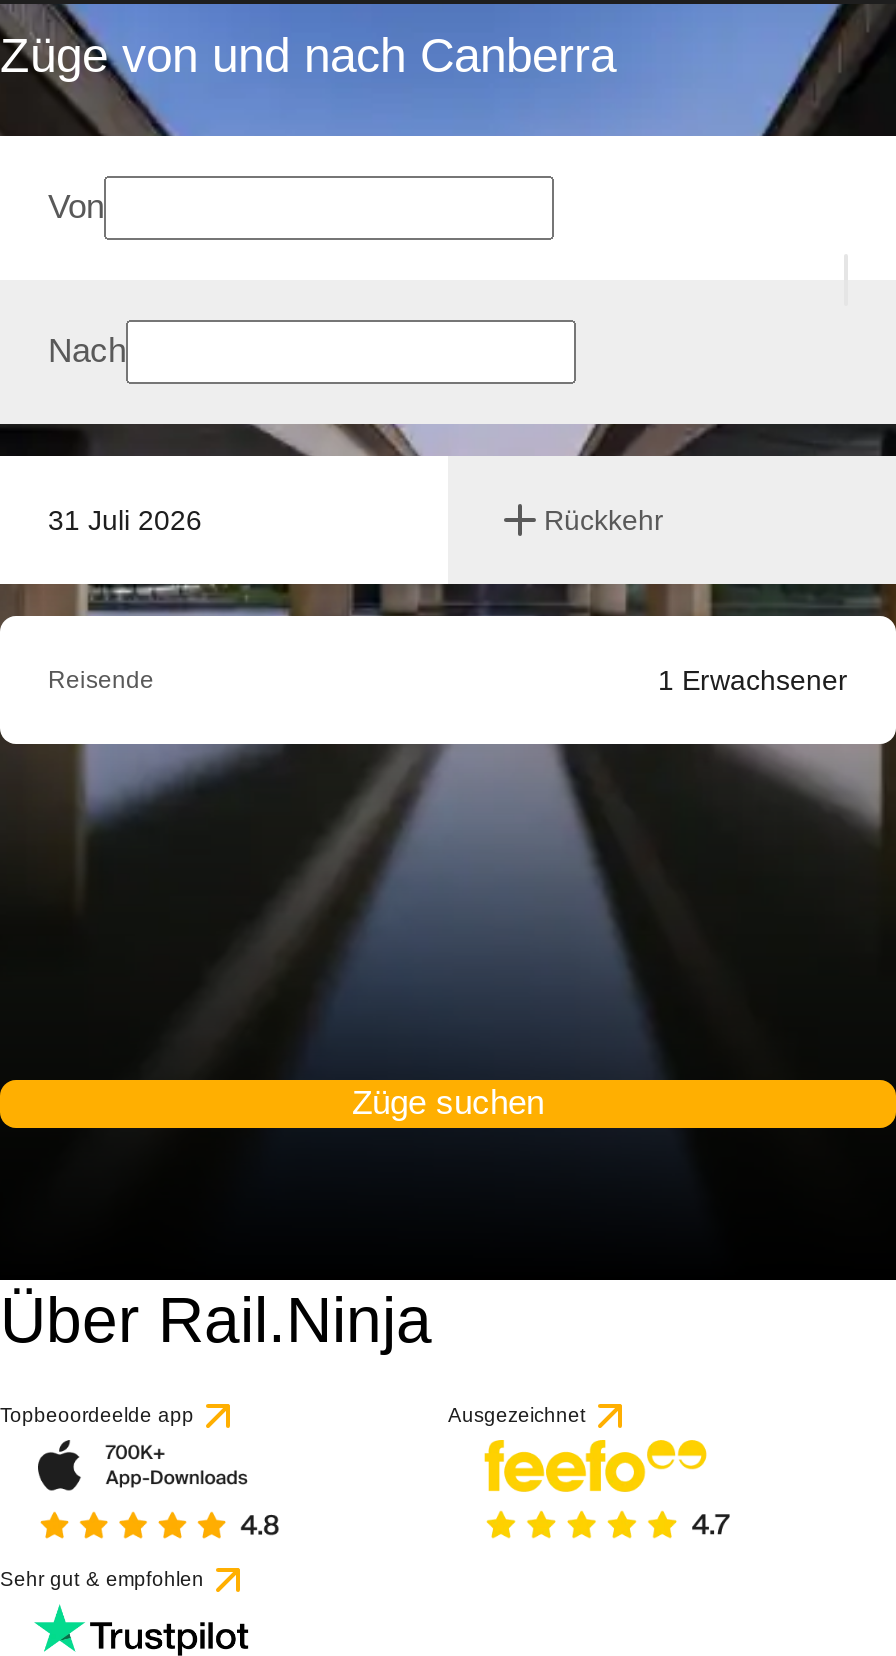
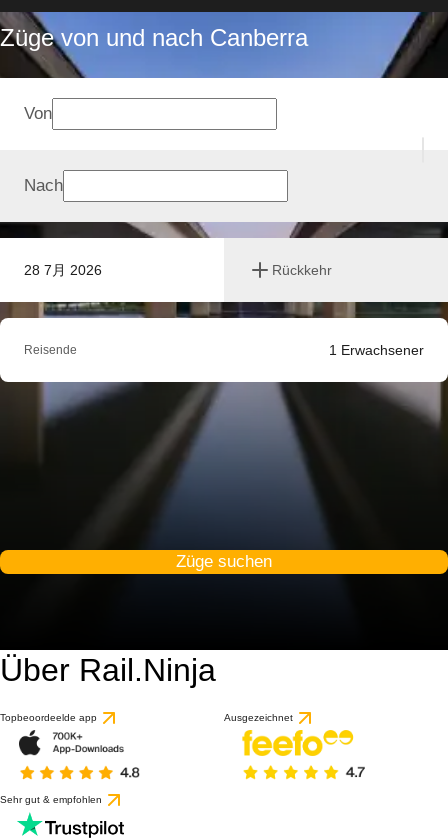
[48,504,202,536] 31 Juli 2026 -> [24,262,102,278] 28 7月 2026

